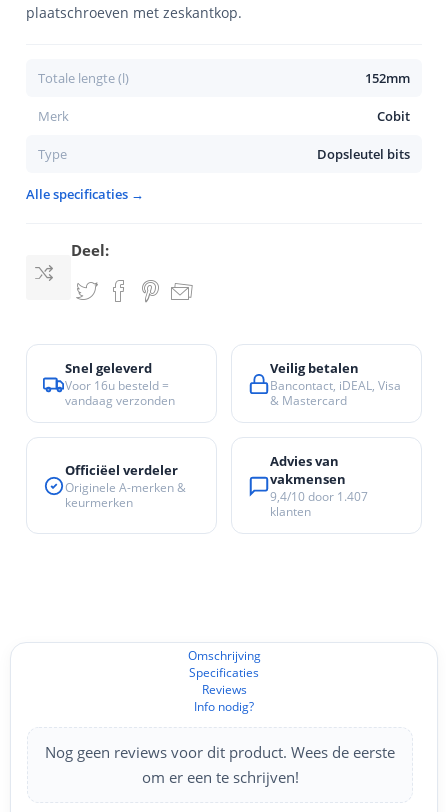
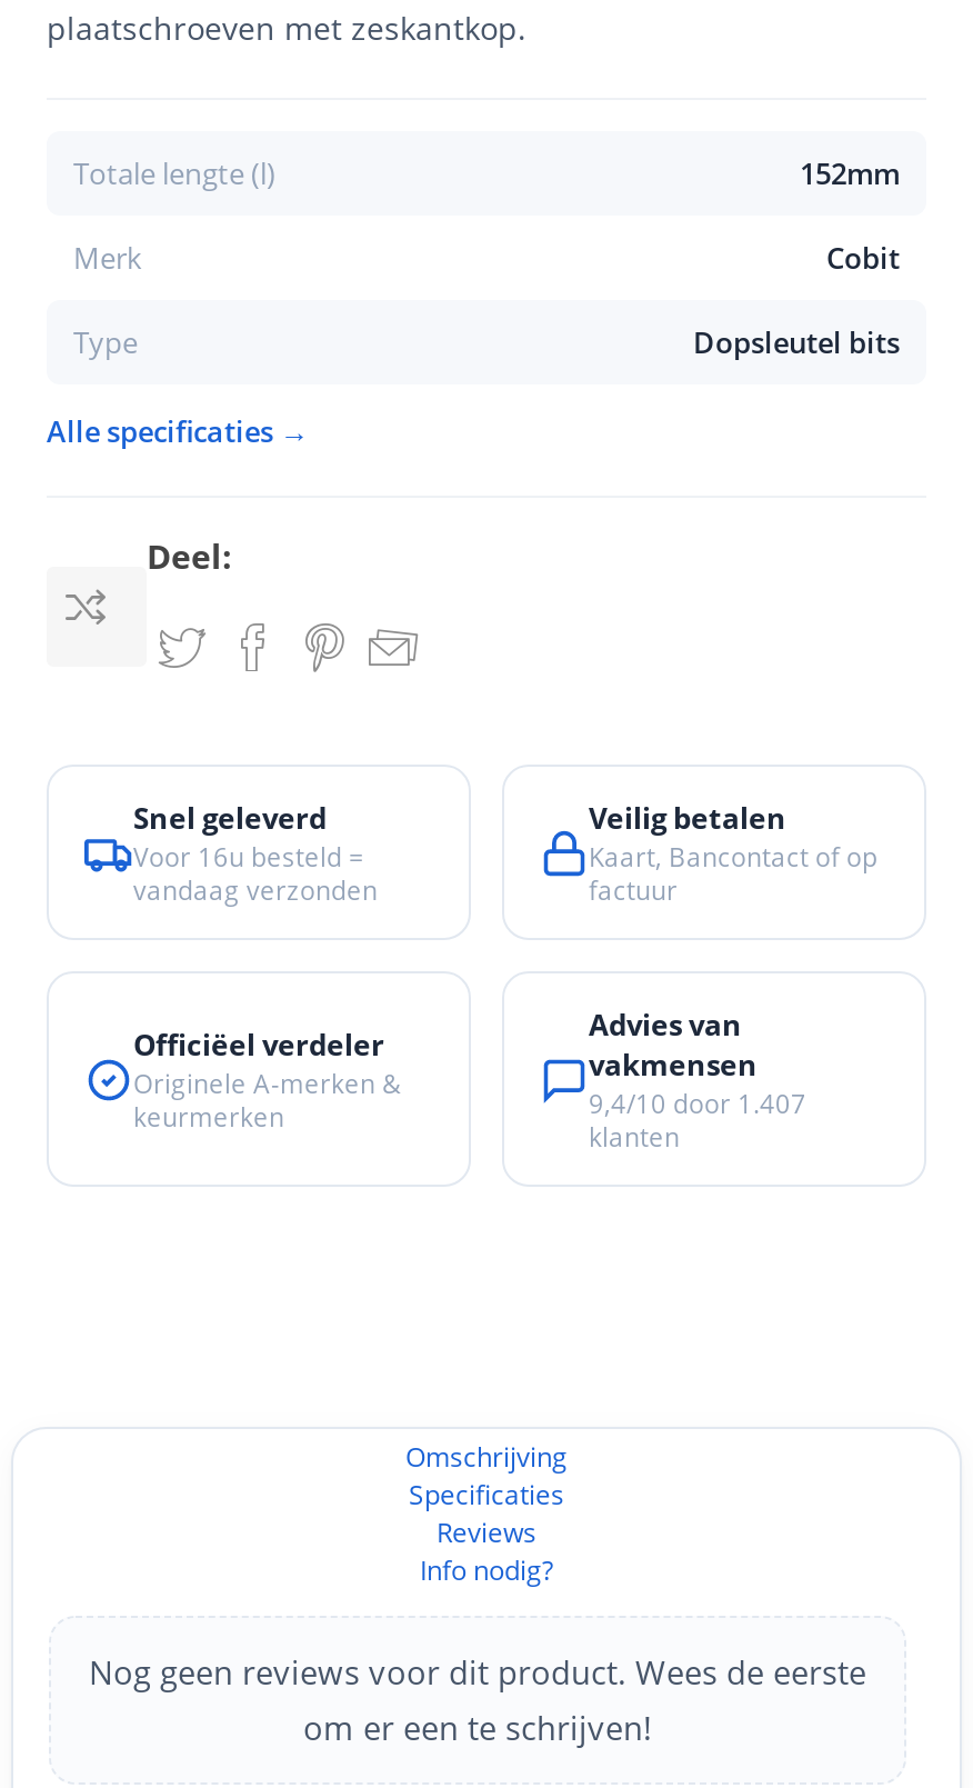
[270,378,401,408] Bancontact, iDEAL, Visa | & Mastercard -> [589,840,877,907] Kaart, Bancontact of op | factuur

